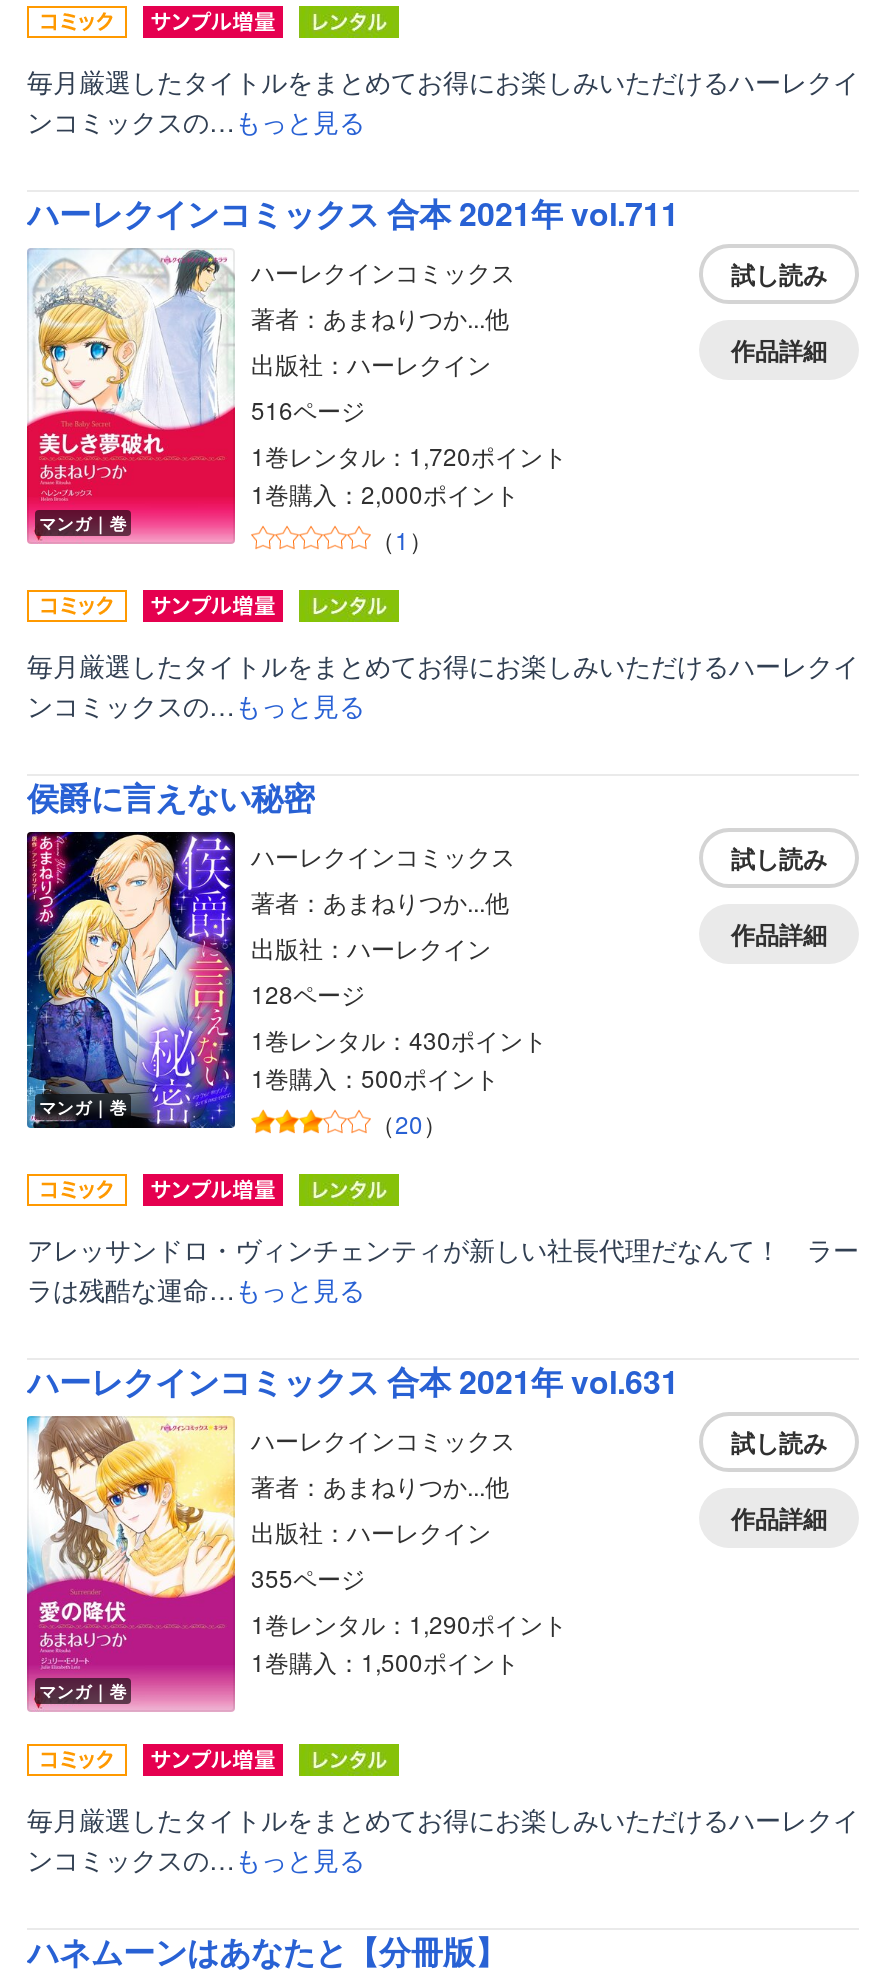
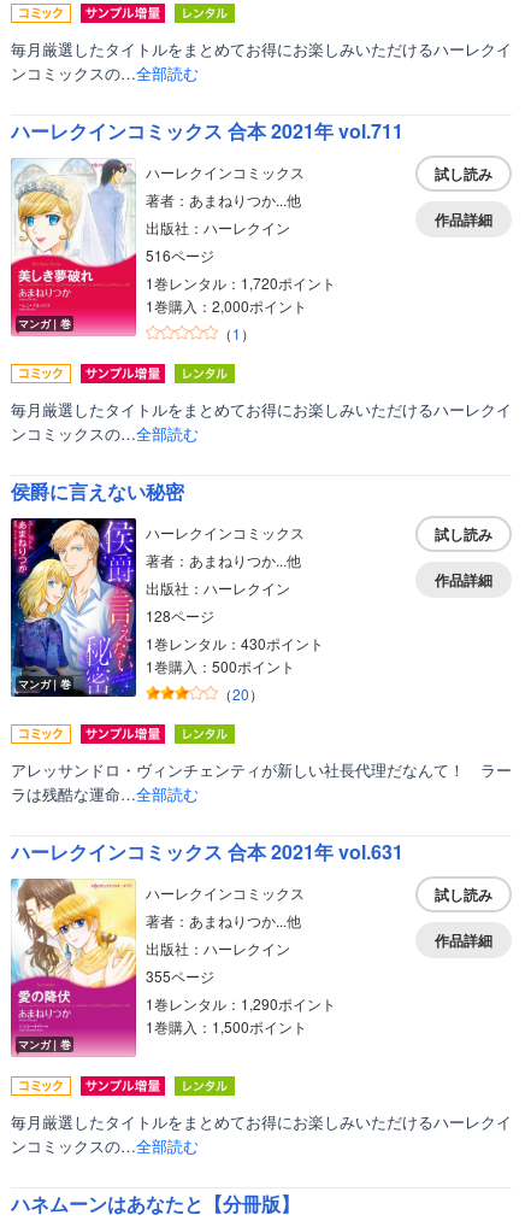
[27,102,365,140] ンコミックスの…もっと見る -> [11,61,199,84] ンコミックスの…全部読む
[27,686,365,724] ンコミックスの…もっと見る -> [11,422,199,445] ンコミックスの…全部読む
[27,1270,365,1308] ラは残酷な運命…もっと見る -> [11,782,199,805] ラは残酷な運命…全部読む
[27,1839,365,1877] ンコミックスの…もっと見る -> [11,1134,199,1157] ンコミックスの…全部読む

